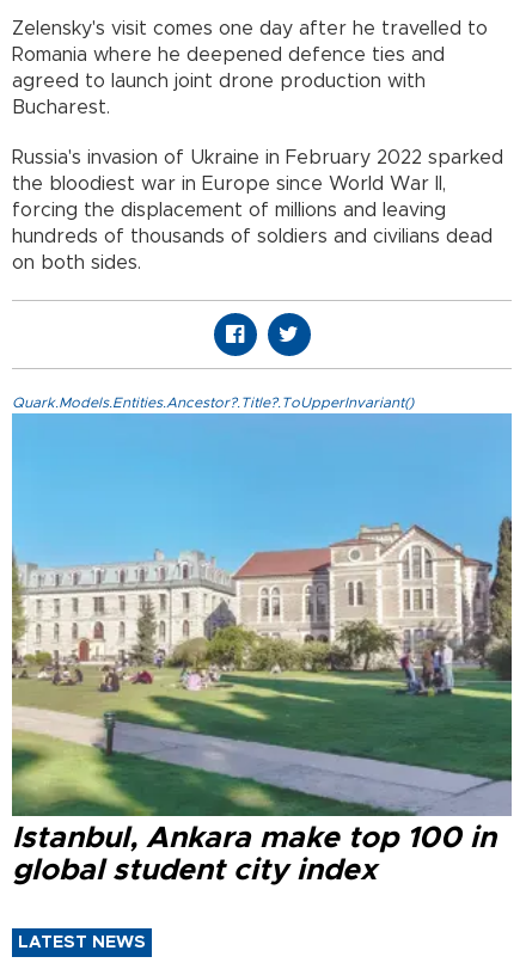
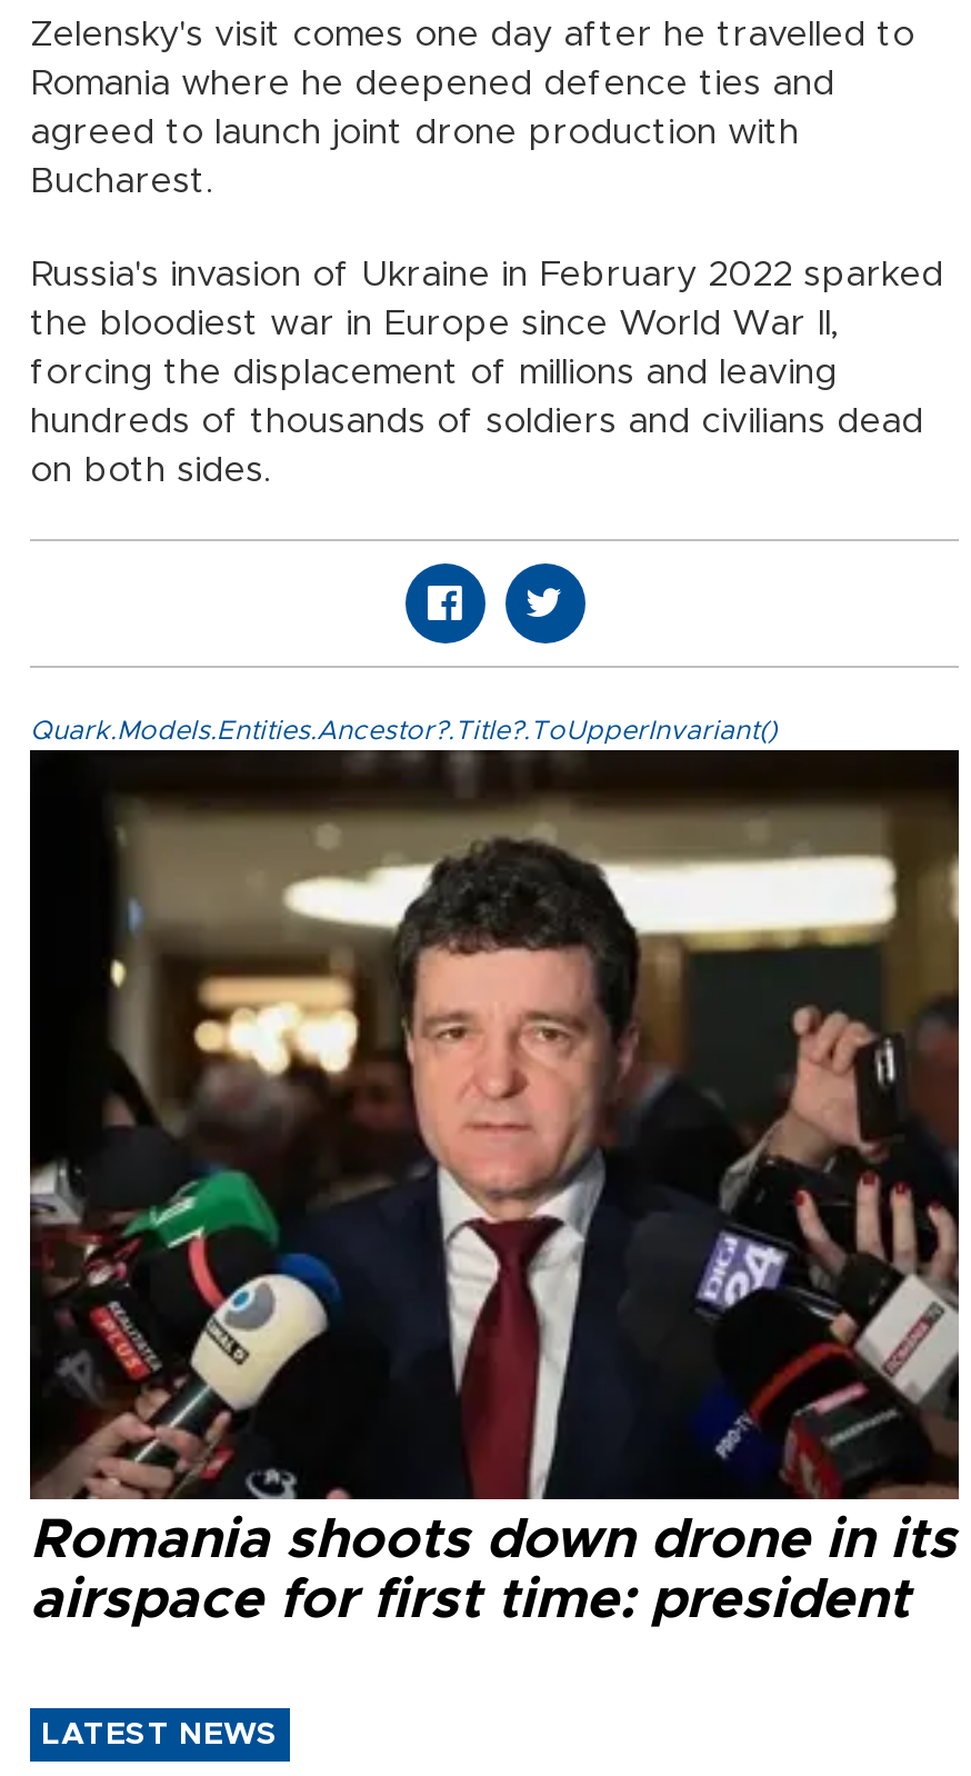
[11,412,513,885] [image] | Istanbul, Ankara make top 100 in | global student city index -> [28,748,961,1628] [image] | Romania shoots down drone in its | airspace for first time: president

